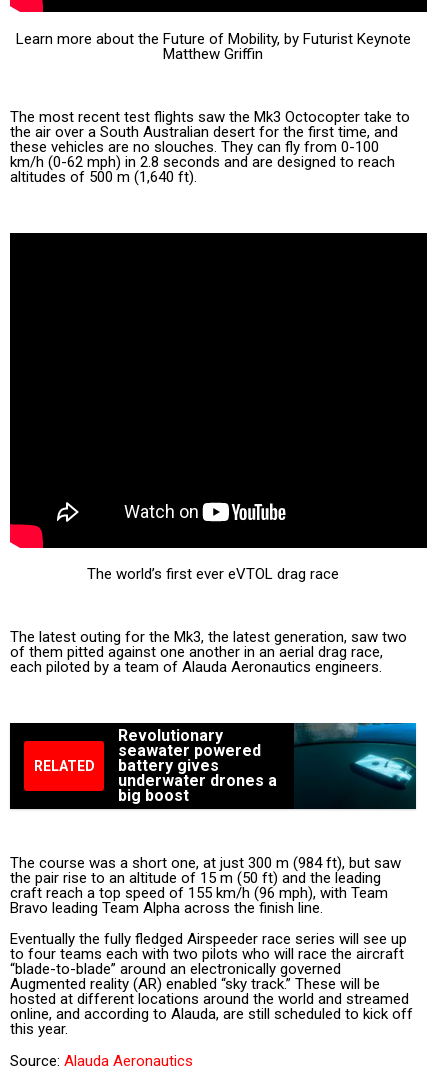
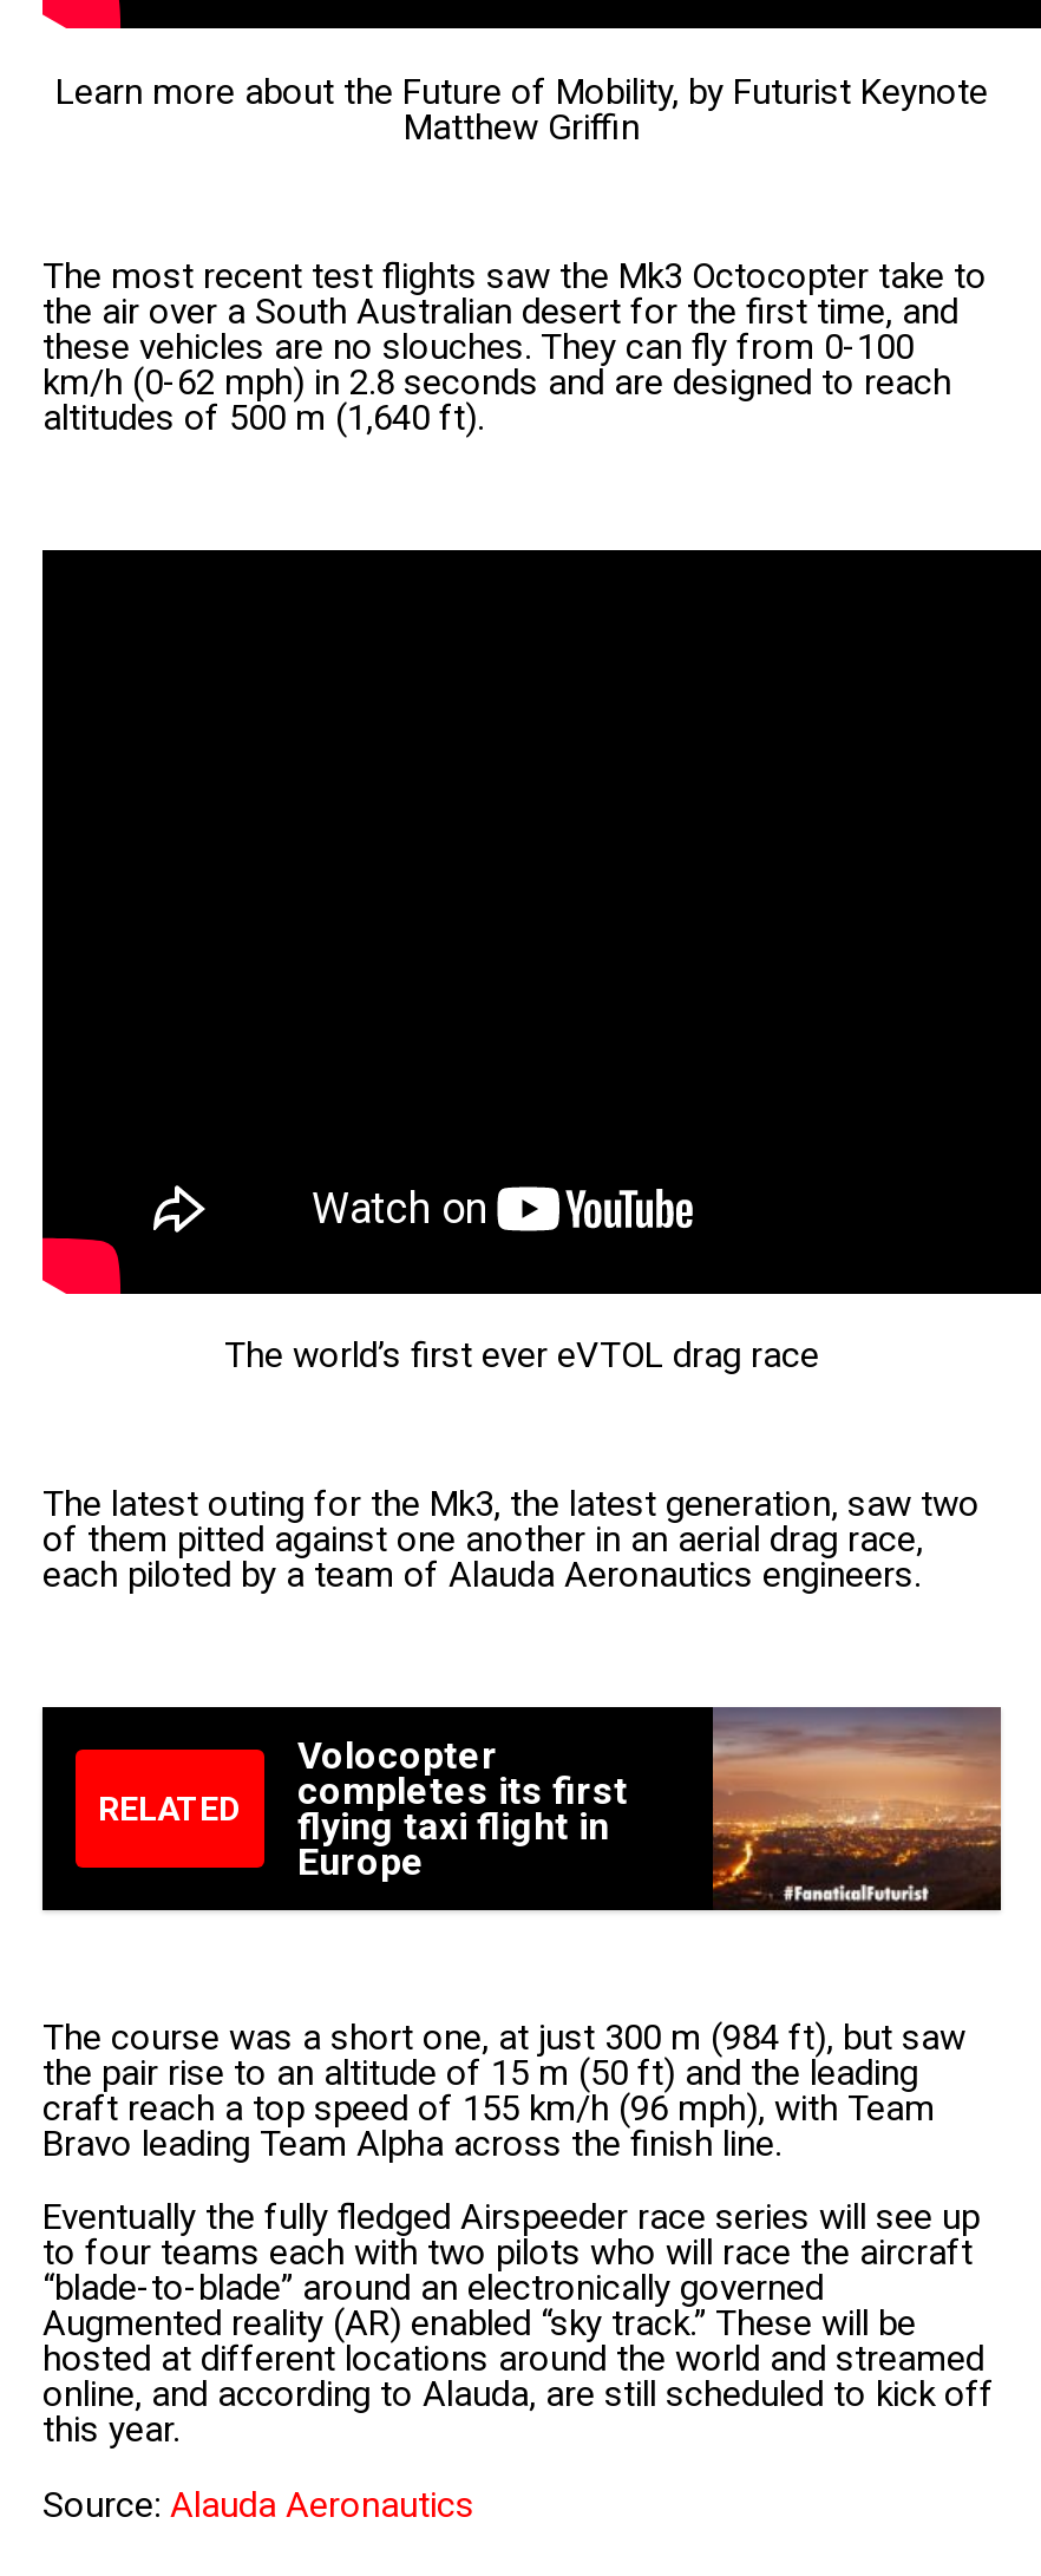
[118,722,417,809] [image] | Revolutionary | seawater powered | battery gives | underwater drones a | big boost -> [297,1705,1003,1910] [image] | Volocopter | completes its first | flying taxi flight in | Europe

